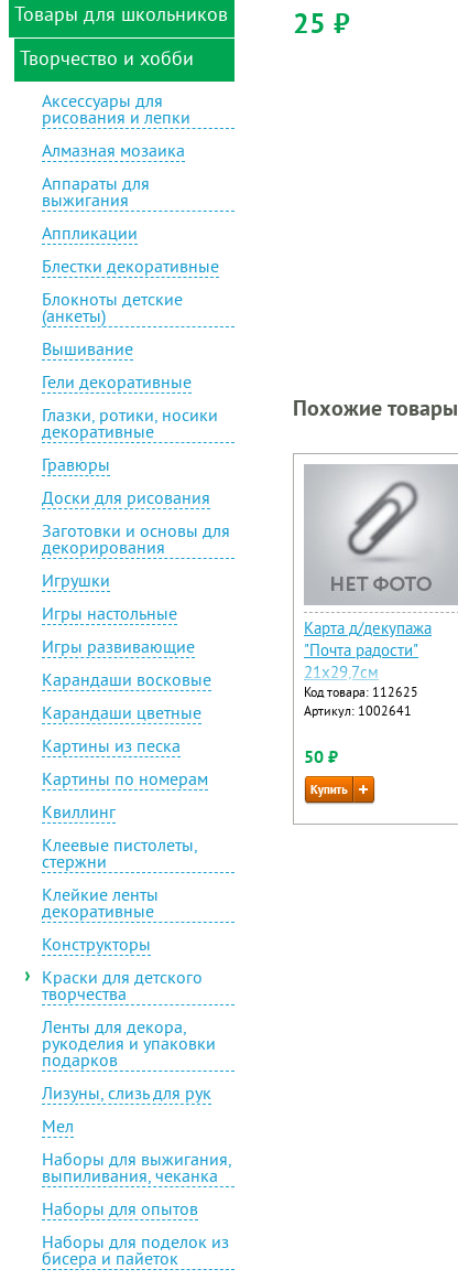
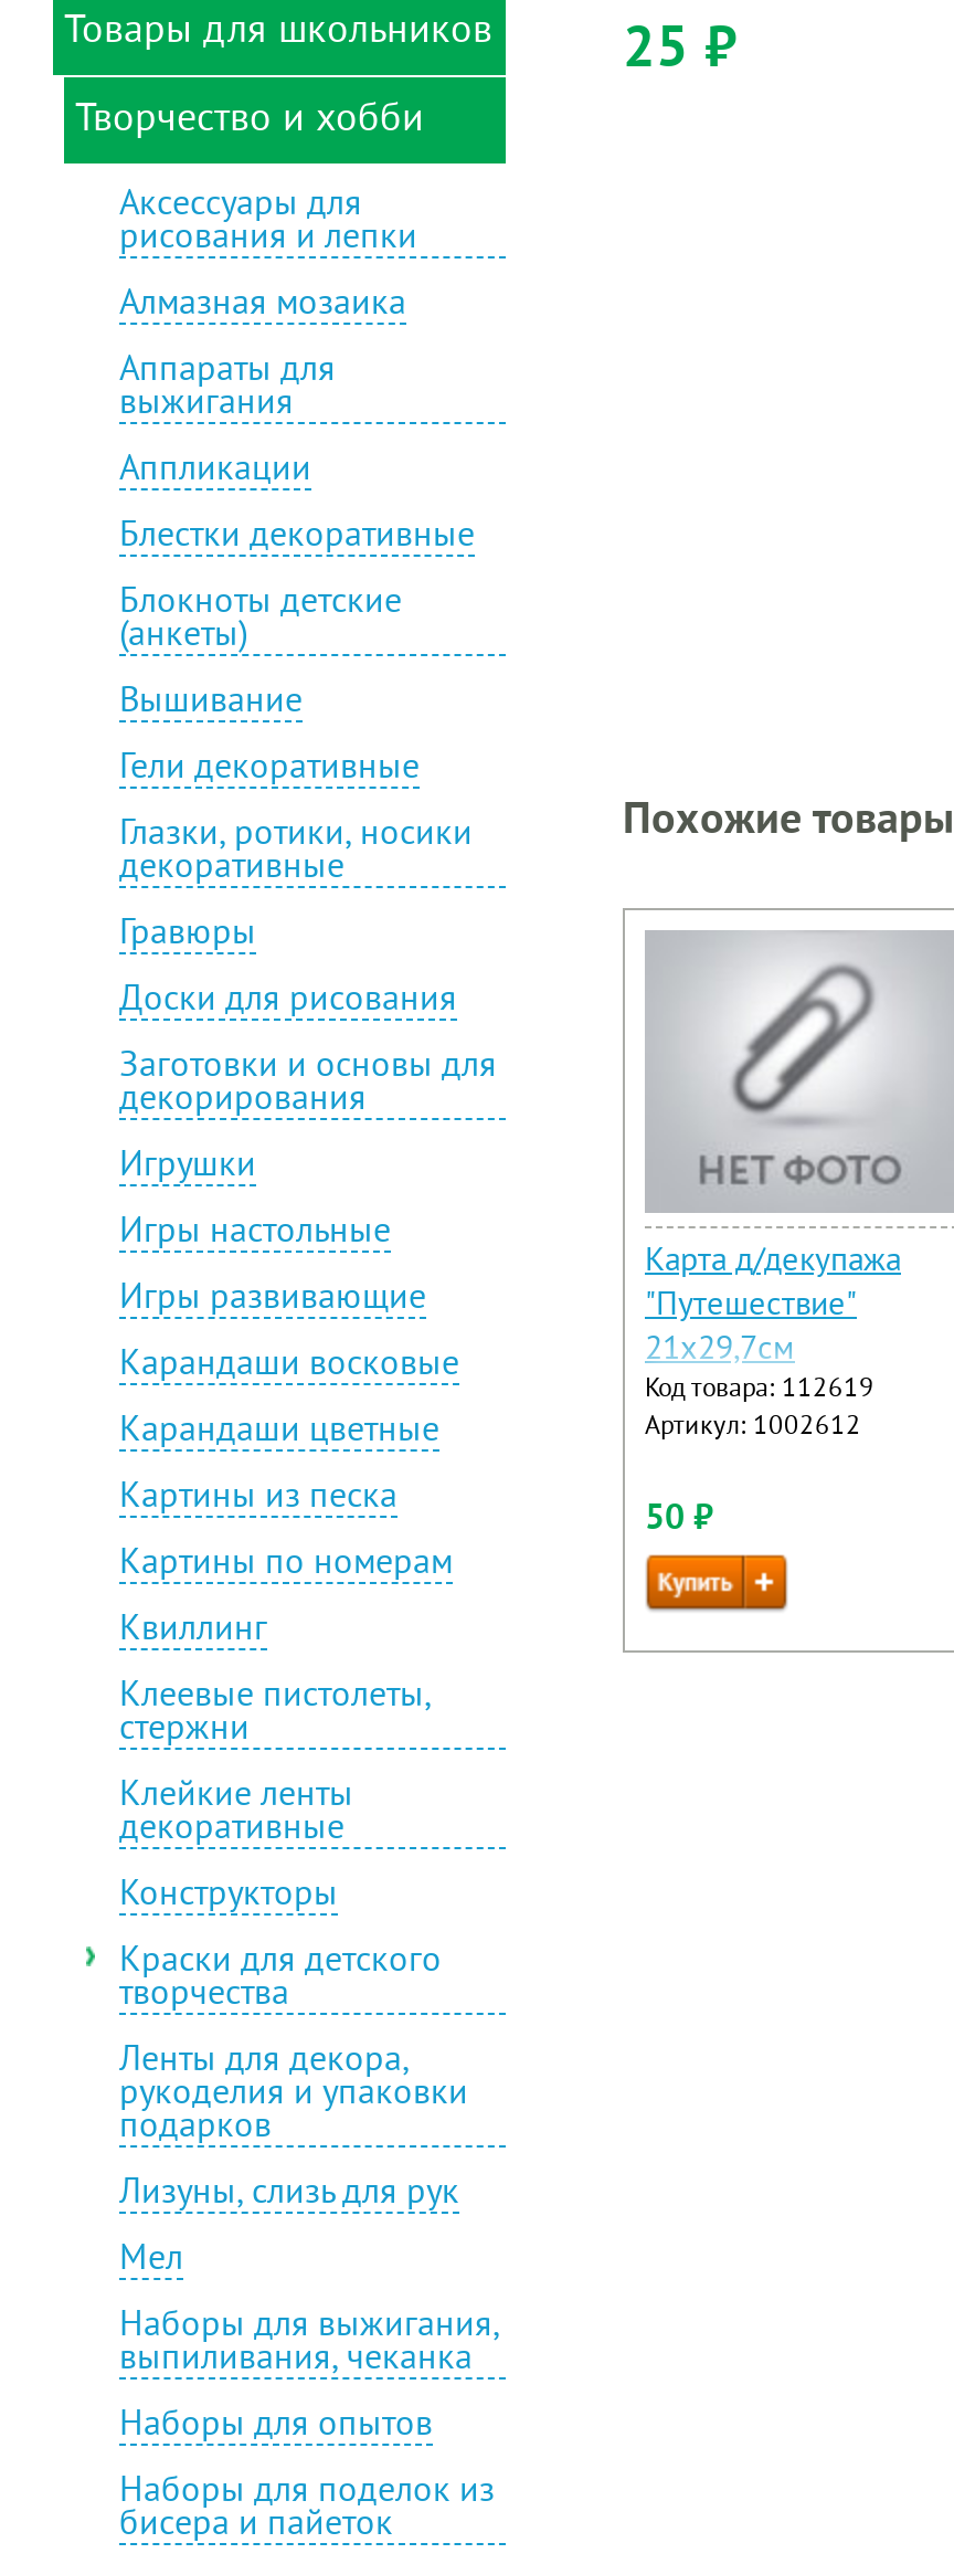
[304,642,418,663] "Почта радости" -> [645,1286,857,1328] "Путешествие"
[304,686,418,702] Код товара: 112625 -> [645,1374,875,1407] Код товара: 112619
[304,704,412,721] Артикул: 1002641 -> [645,1412,861,1445] Артикул: 1002612

